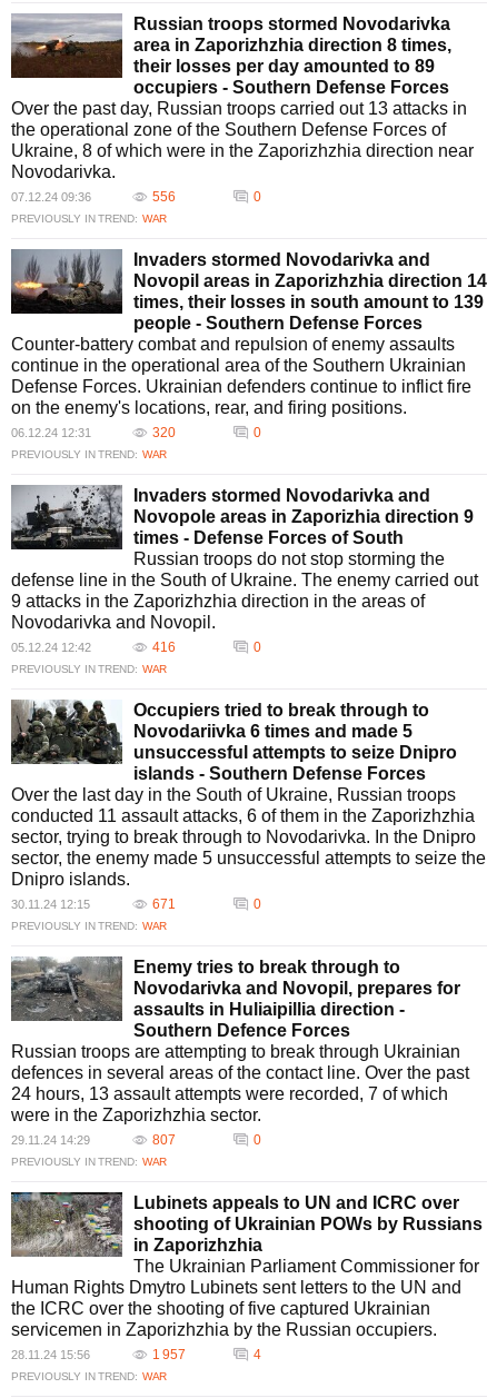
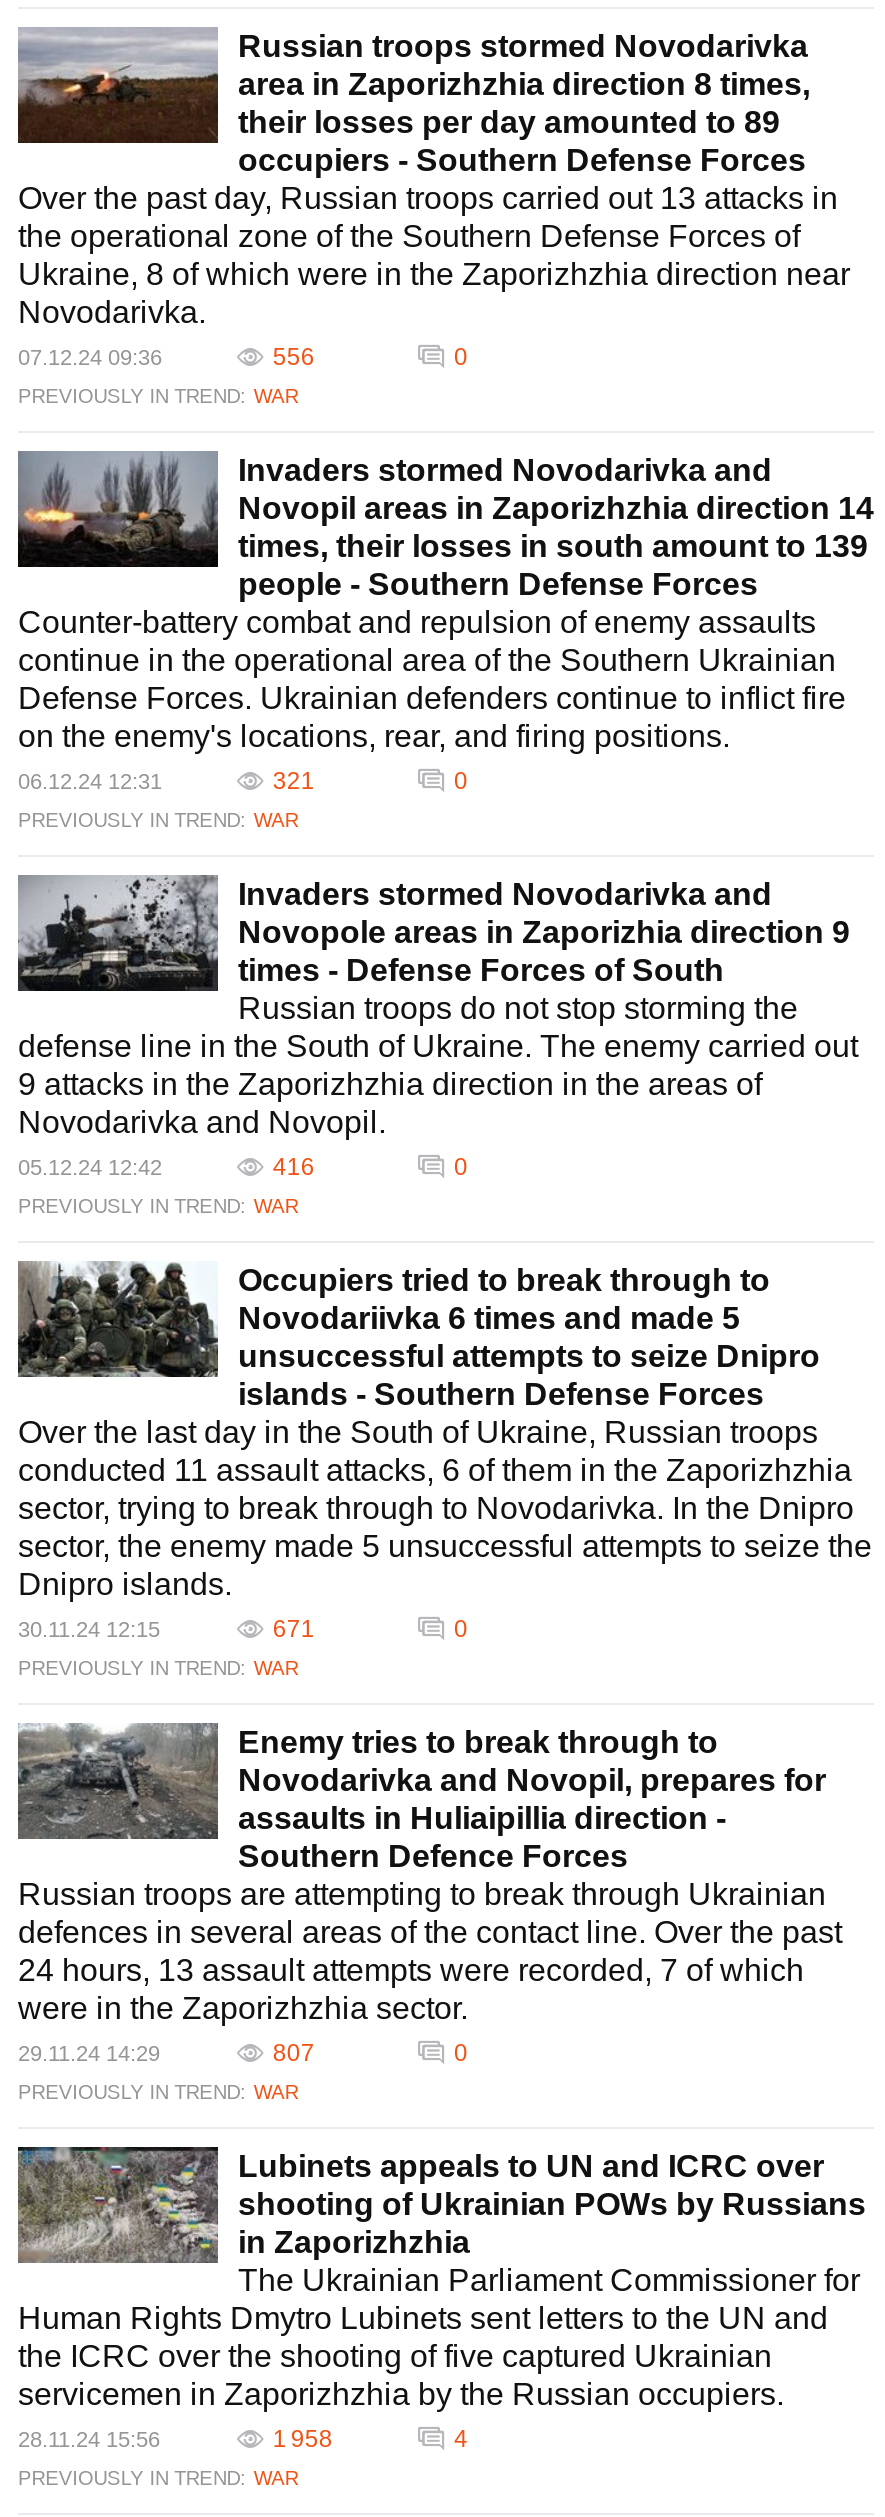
[153,425,176,440] 320 -> [273,767,315,795] 321
[153,1347,186,1362] 1 957 -> [273,2425,333,2453] 1 958

